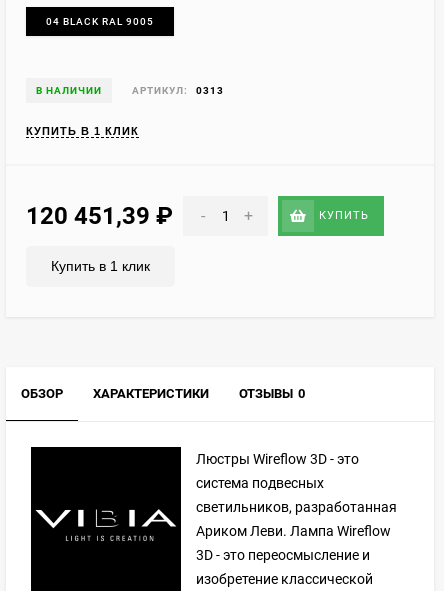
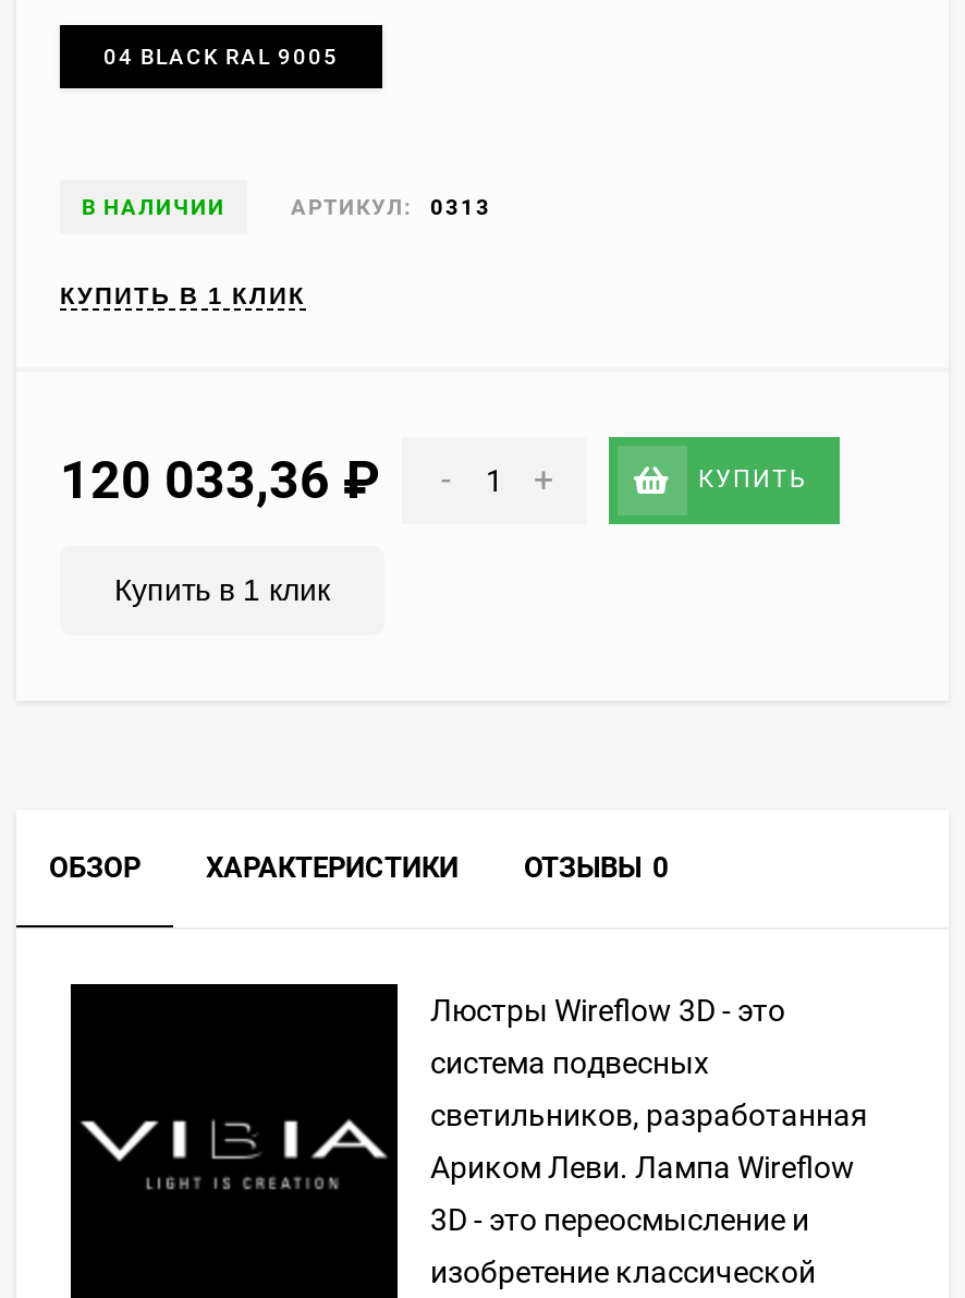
[26,202,173,230] 120 451,39 ₽ -> [60,450,380,511] 120 033,36 ₽

